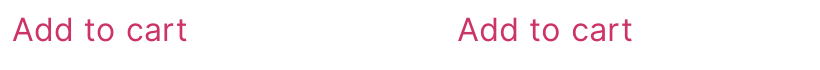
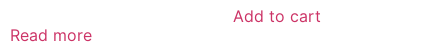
[12,10,188,50] Add to cart -> [10,25,92,45] Read more

